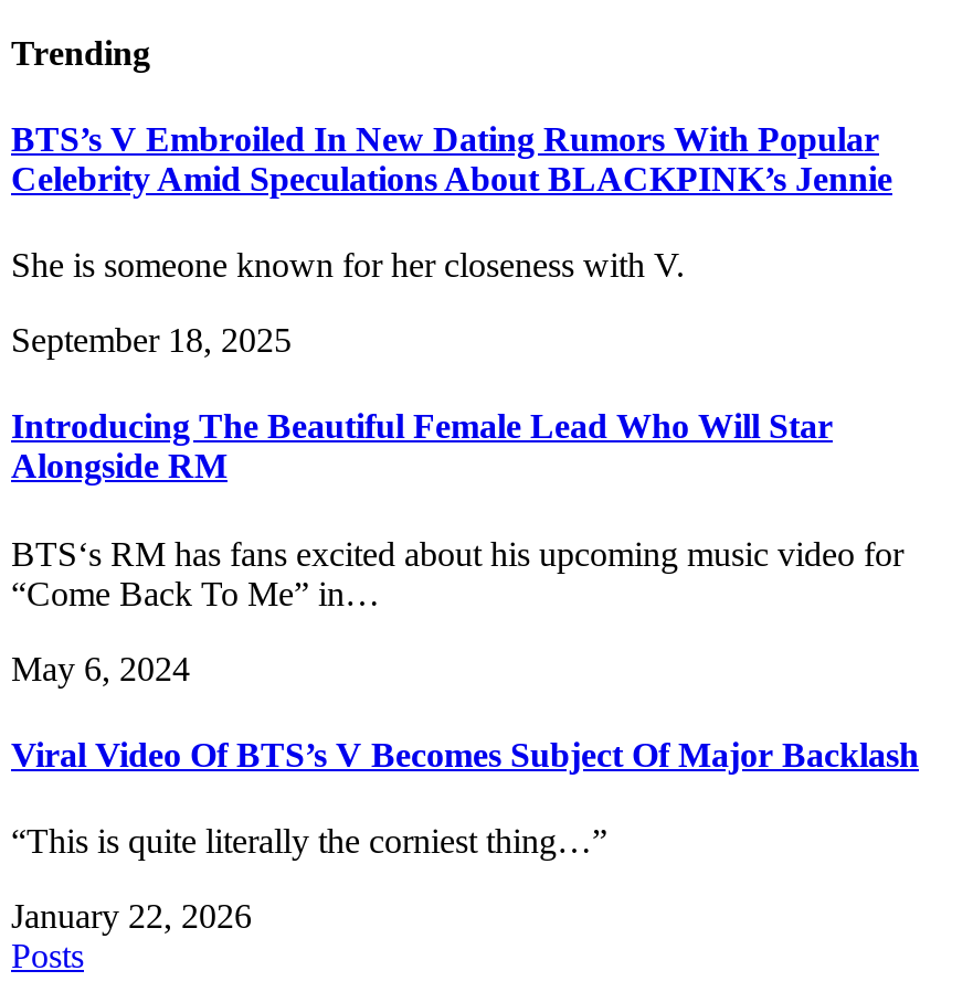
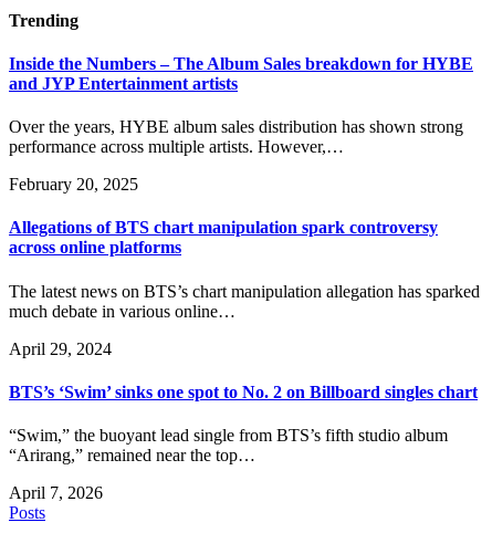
[11,120,892,197] BTS’s V Embroiled In New Dating Rumors With Popular | Celebrity Amid Speculations About BLACKPINK’s Jennie -> [9,54,473,93] Inside the Numbers – The Album Sales breakdown for HYBE | and JYP Entertainment artists
[11,246,685,284] She is someone known for her closeness with V. -> [9,117,463,156] Over the years, HYBE album sales distribution has shown strong | performance across multiple artists. However,…
[11,321,292,359] September 18, 2025 -> [9,175,138,194] February 20, 2025
[11,408,833,485] Introducing The Beautiful Female Lead Who Will Star | Alongside RM -> [9,218,438,257] Allegations of BTS chart manipulation spark controversy | across online platforms
[11,534,903,612] BTS‘s RM has fans excited about his upcoming music video for | “Come Back To Me” in… -> [9,282,480,320] The latest news on BTS’s chart manipulation allegation has sparked | much debate in various online…
[11,649,190,687] May 6, 2024 -> [9,339,112,358] April 29, 2024
[11,736,919,773] Viral Video Of BTS’s V Becomes Subject Of Major Backlash -> [9,382,478,401] BTS’s ‘Swim’ sinks one spot to No. 2 on Billboard singles chart
[11,823,607,860] “This is quite literally the corniest thing…” -> [9,426,448,465] “Swim,” the buoyant lead single from BTS’s fifth studio album | “Arirang,” remained near the top…
[11,898,252,935] January 22, 2026 -> [9,483,103,502] April 7, 2026

